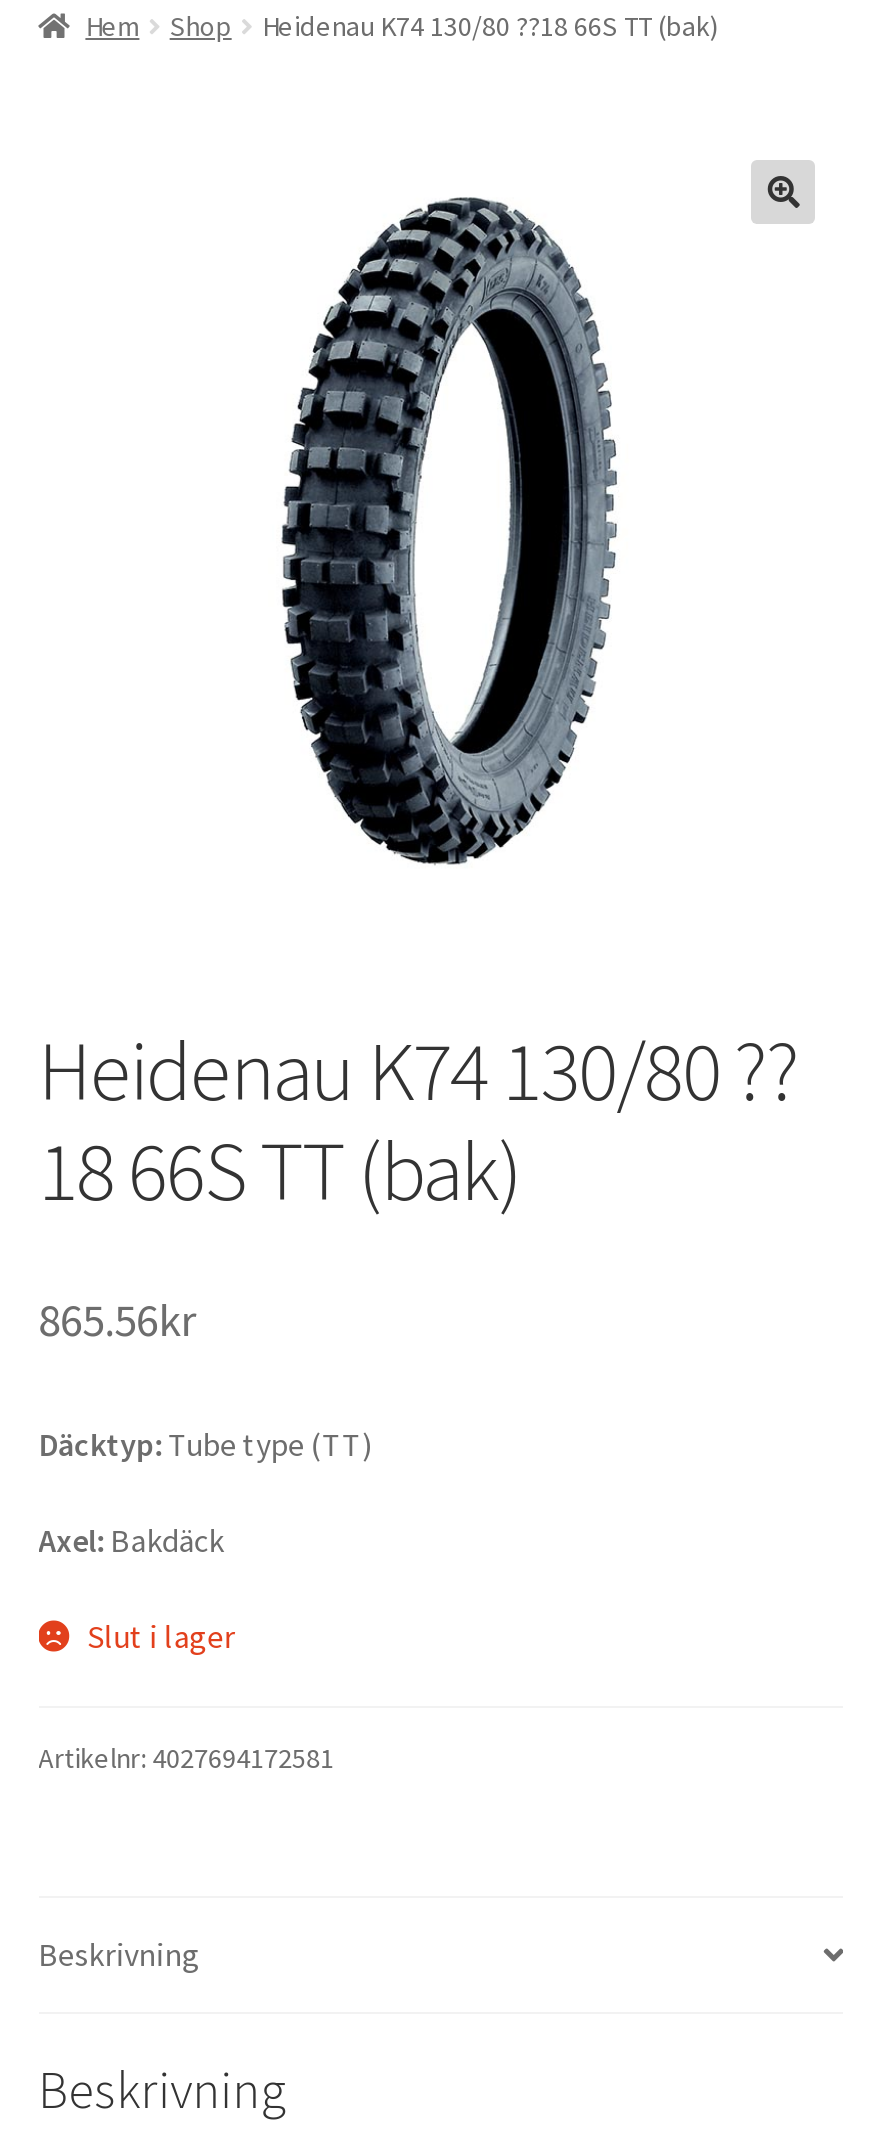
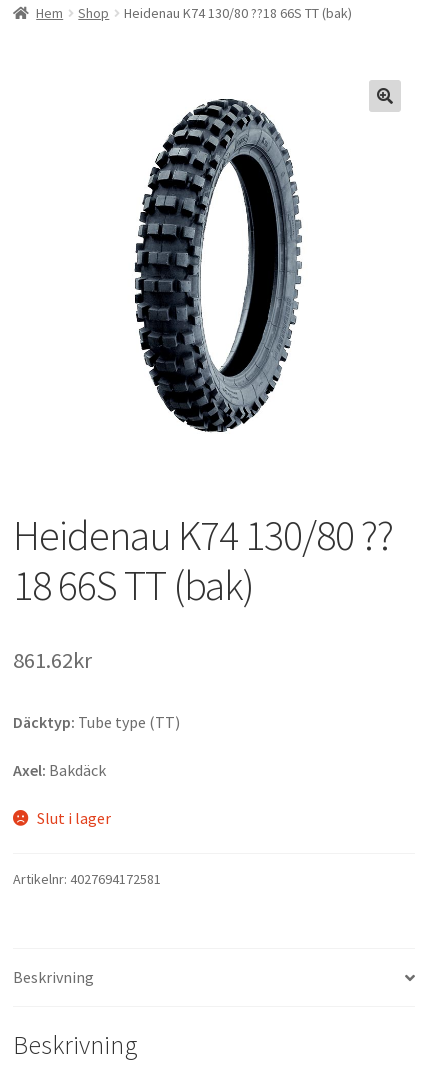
[38,1292,196,1348] 865.56kr -> [13,646,92,674] 861.62kr

